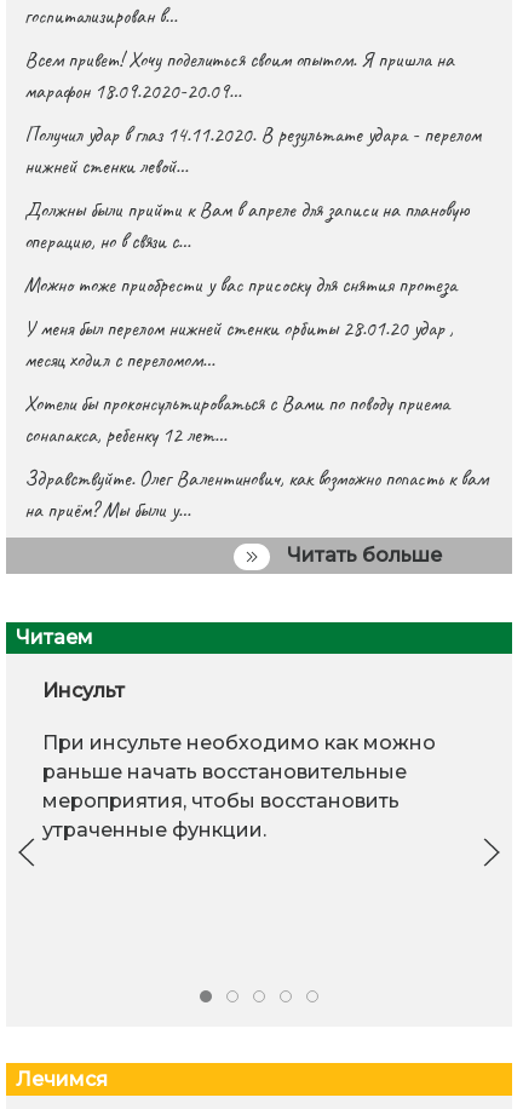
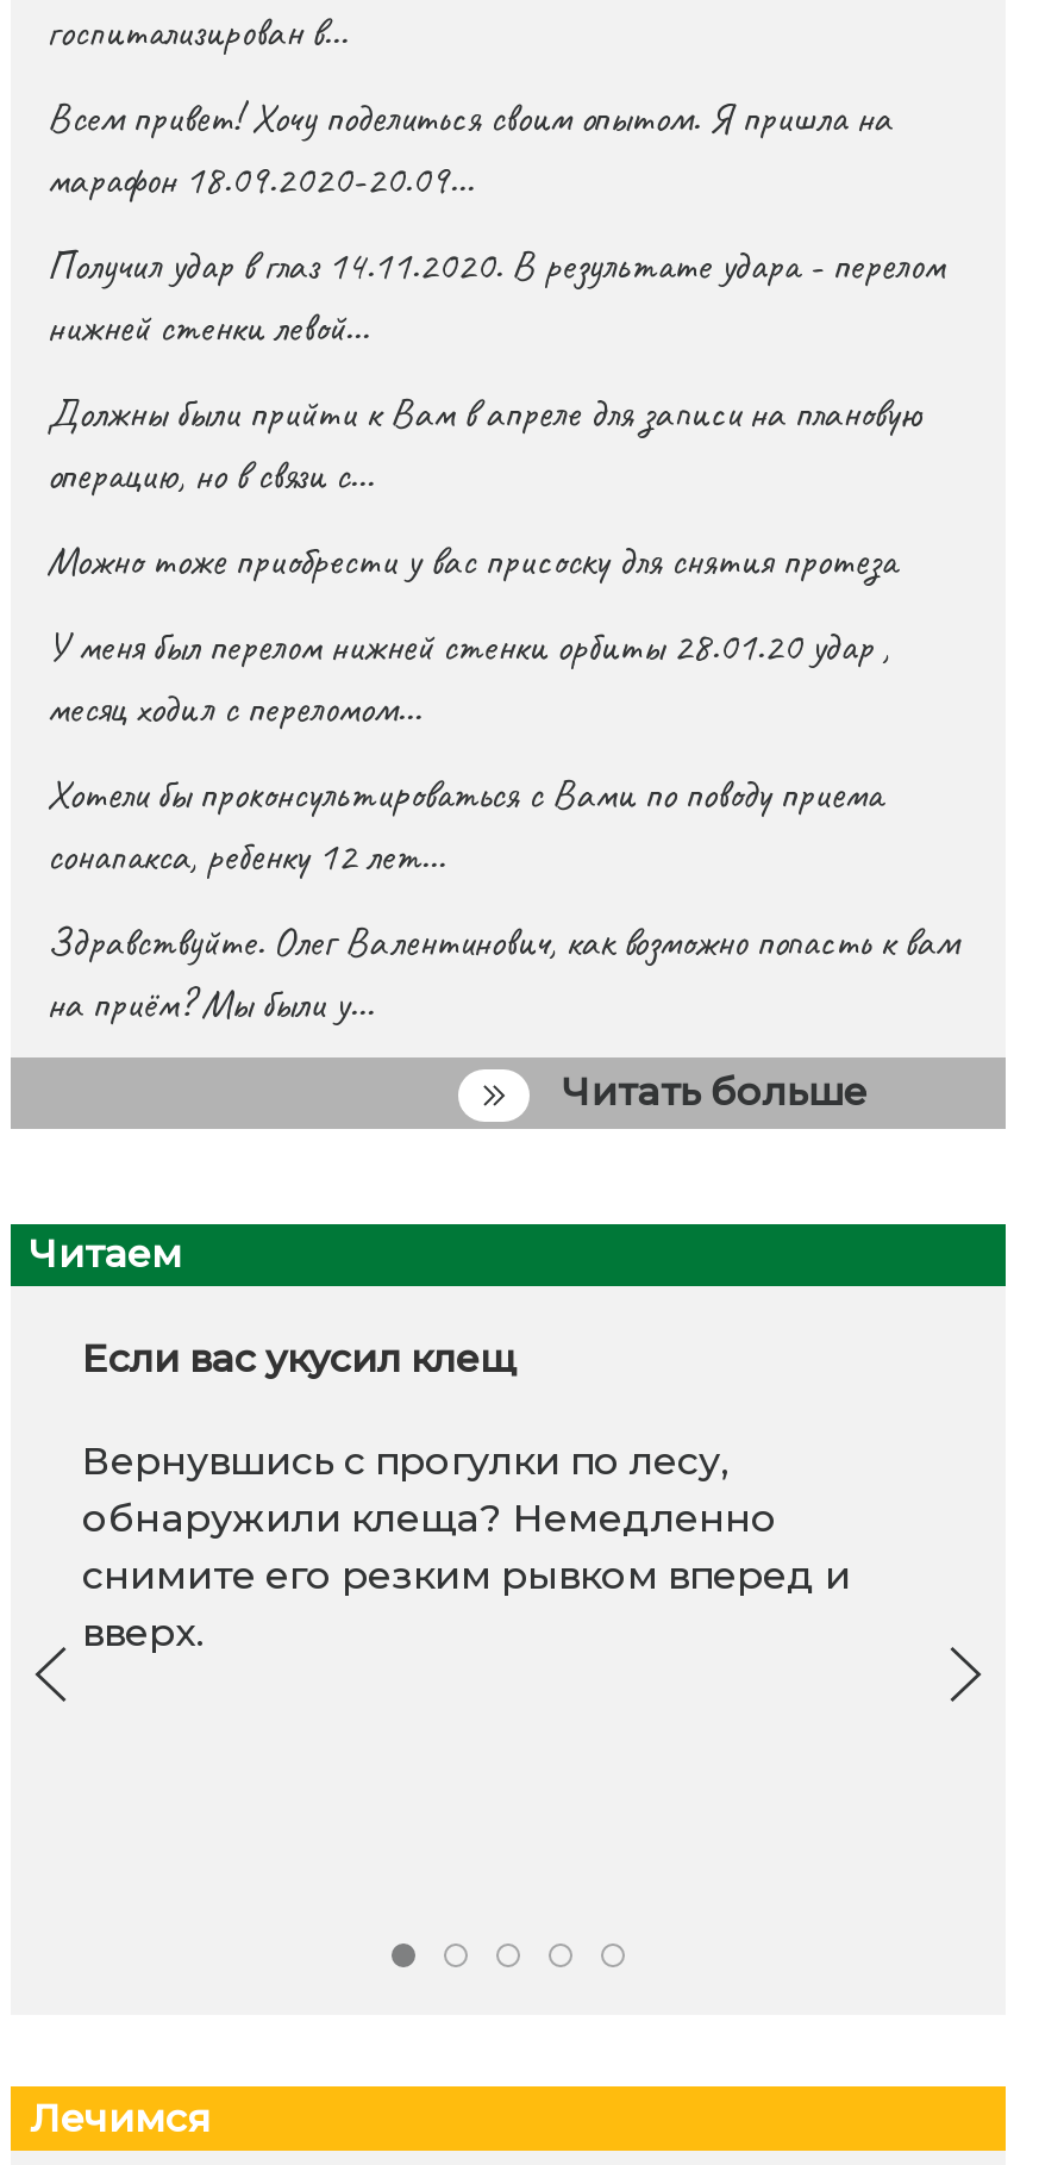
[42,680,125,703] Инсульт -> [82,1337,515,1382] Если вас укусил клещ
[42,732,436,842] При инсульте необходимо как можно | раньше начать восстановительные | мероприятия, чтобы восстановить | утраченные функции. -> [82,1440,851,1656] Вернувшись с прогулки по лесу, | обнаружили клеща? Немедленно | снимите его резким рывком вперед и | вверх.

